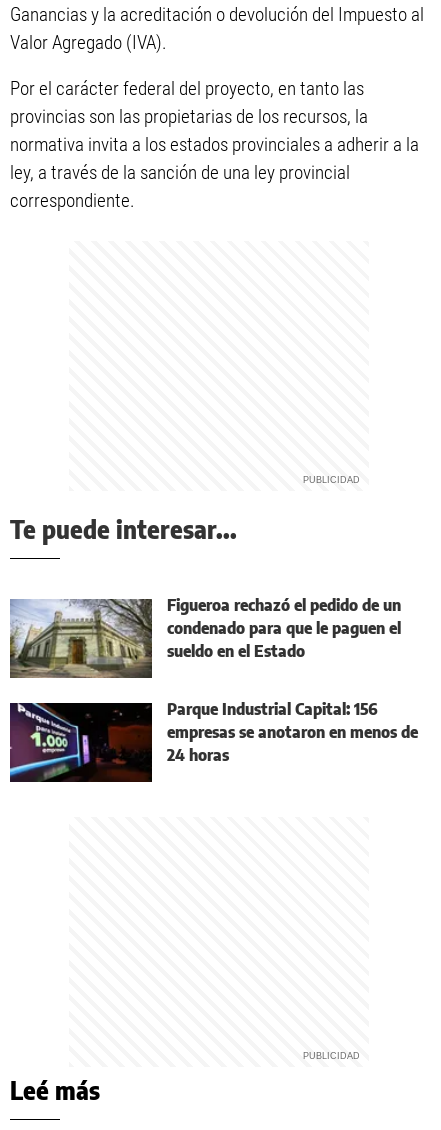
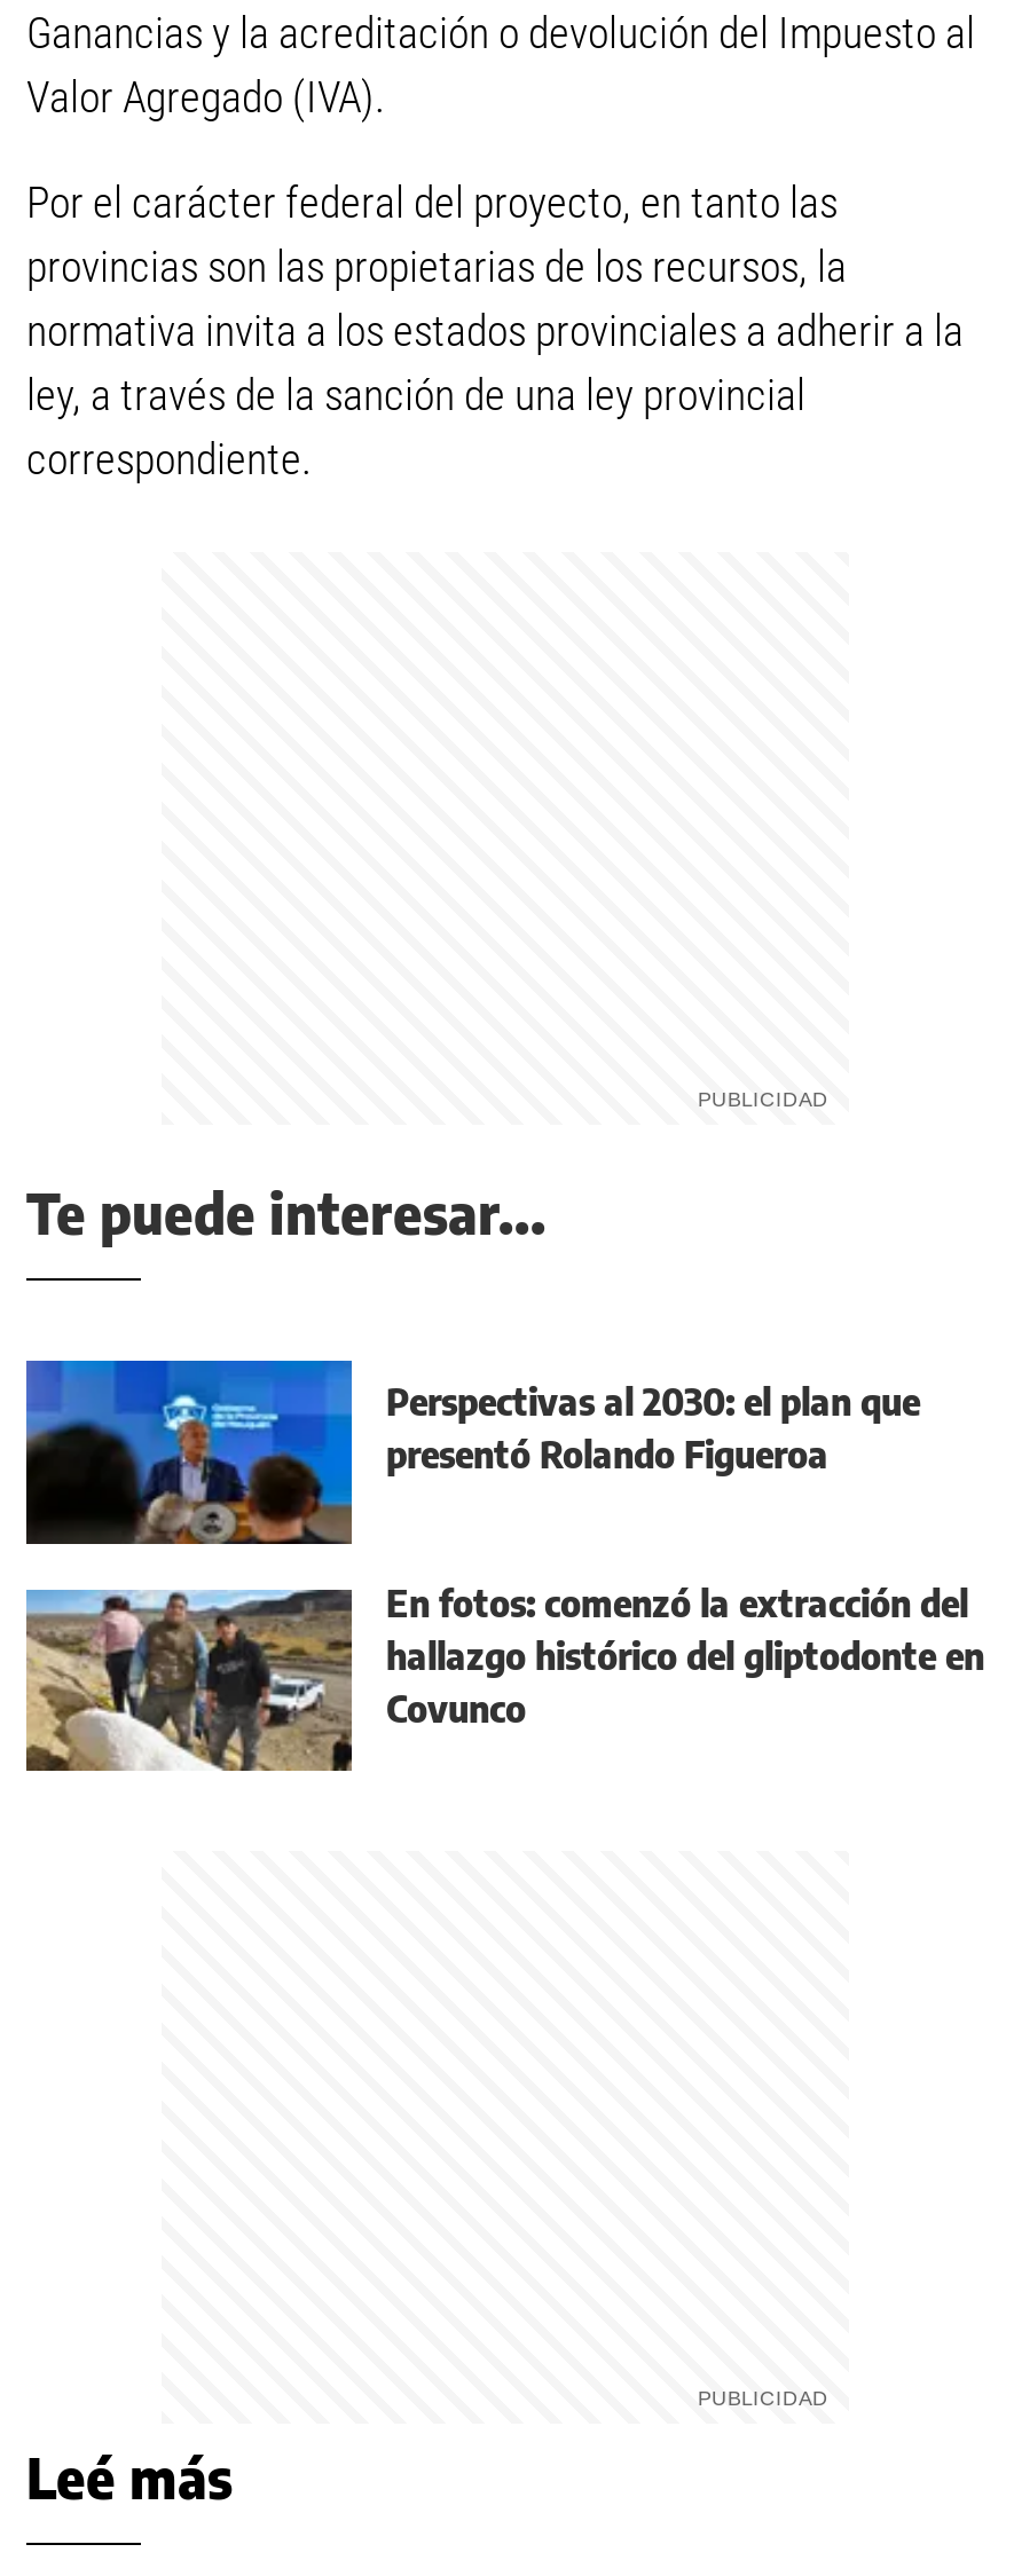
[10,595,401,679] [image] | Figueroa rechazó el pedido de un | condenado para que le paguen el | sueldo en el Estado -> [26,1358,920,1546] [image] | Perspectivas al 2030: el plan que | presentó Rolando Figueroa
[9,699,418,783] [image] | Parque Industrial Capital: 156 | empresas se anotaron en menos de | 24 horas -> [24,1581,984,1773] [image] | En fotos: comenzó la extracción del | hallazgo histórico del gliptodonte en | Covunco

